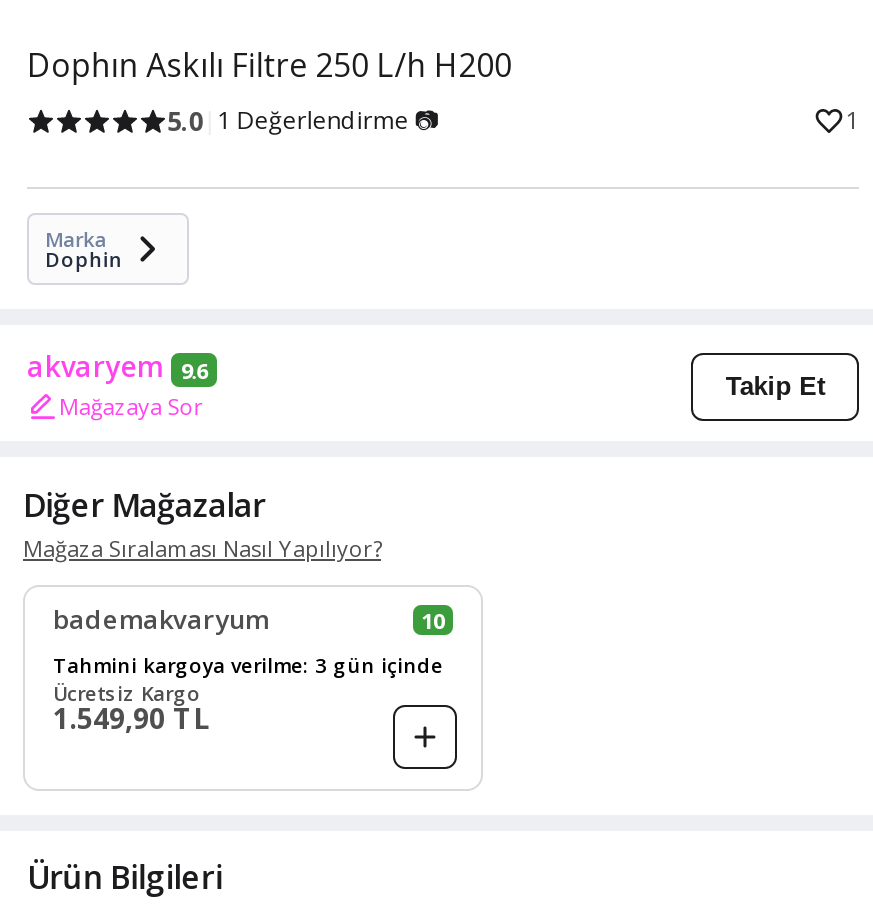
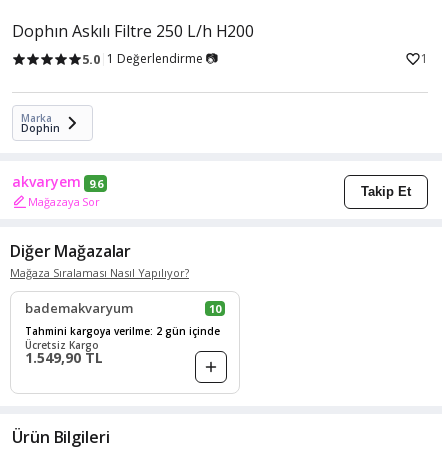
[53,651,443,679] Tahmini kargoya verilme: 3 gün içinde -> [25,324,220,338] Tahmini kargoya verilme: 2 gün içinde

